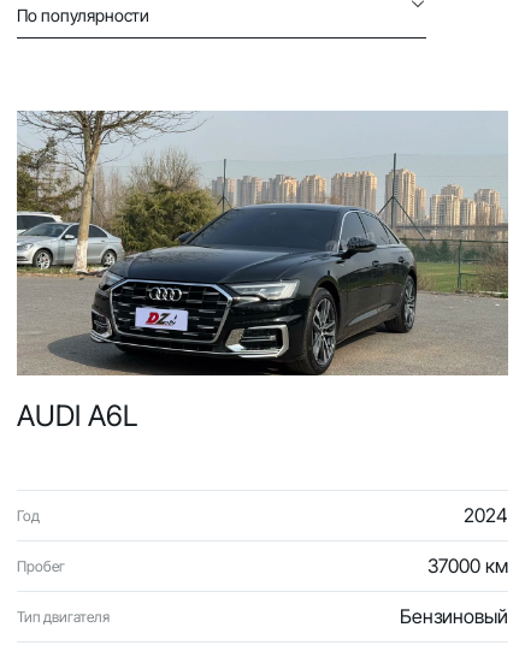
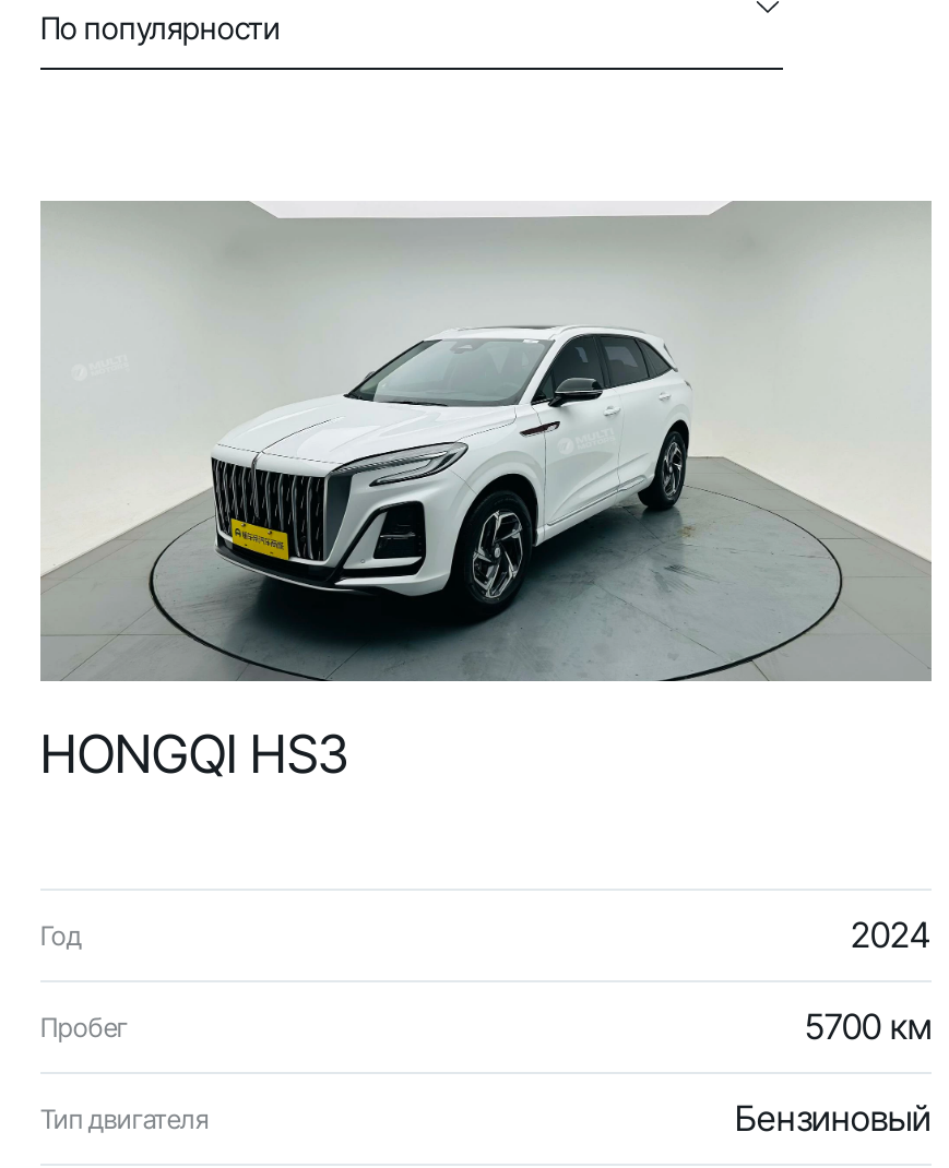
[16,111,509,433] [image] | AUDI A6L -> [40,203,932,786] [image] | HONGQI HS3
[427,554,508,578] 37000 км -> [805,1004,932,1048] 5700 км

